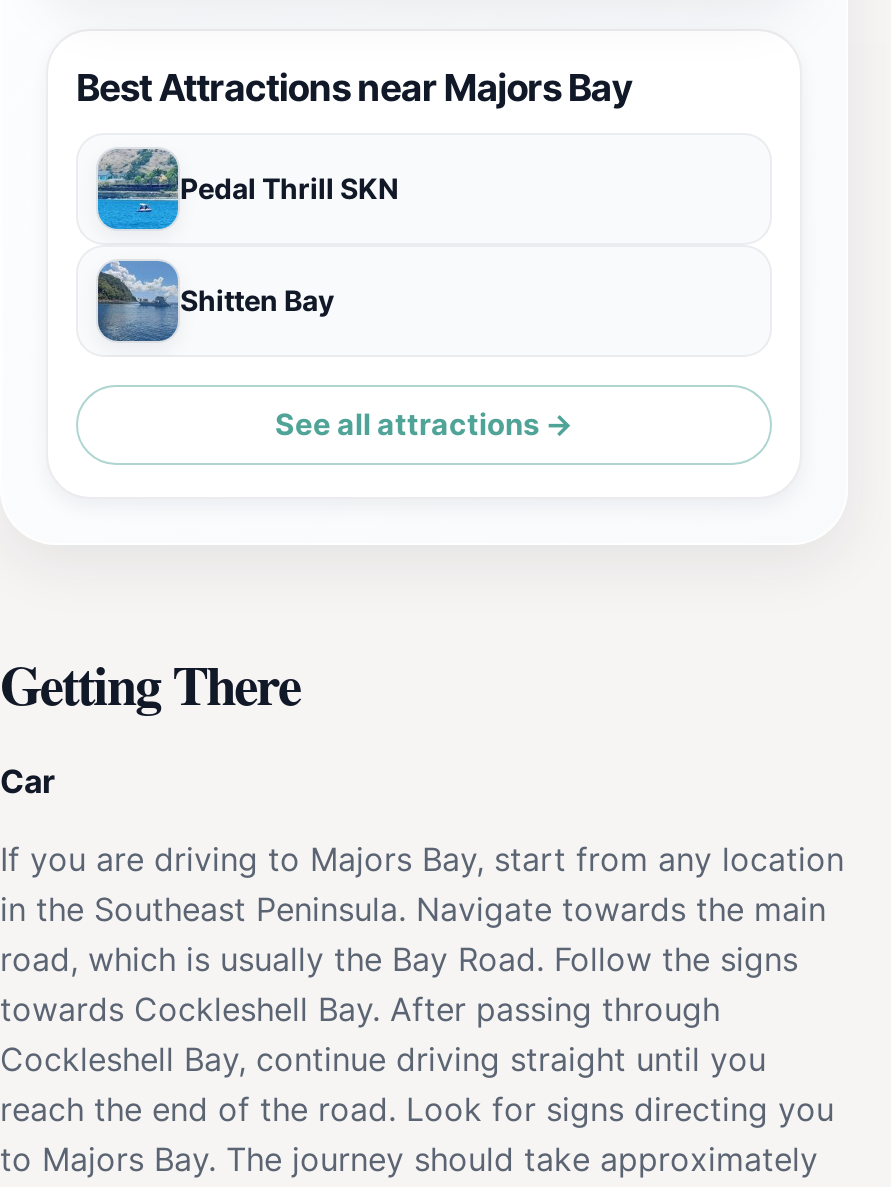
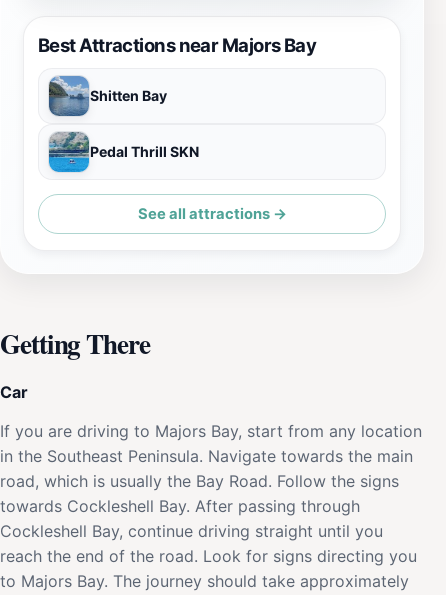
moved [96,149,398,231] -> [48,132,199,173]: [image] | Pedal Thrill SKN
moved [92,257,334,347] -> [46,74,167,119]: [image] | Shitten Bay

